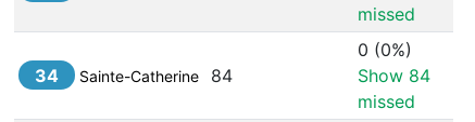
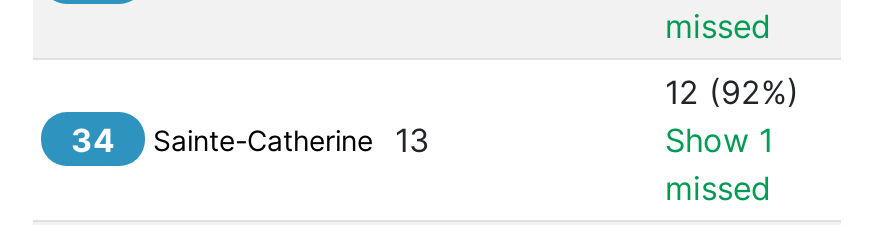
[358,39,417,60] 0 (0% ) -> [665,72,809,112] 12 (92% )
[35,64,233,86] 34 Sainte-Catherine 84 -> [71,119,429,160] 34 Sainte-Catherine 13
[358,65,430,86] Show 84 -> [665,120,773,160] Show 1

